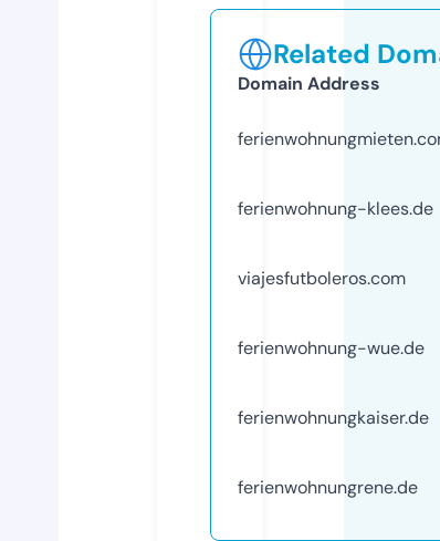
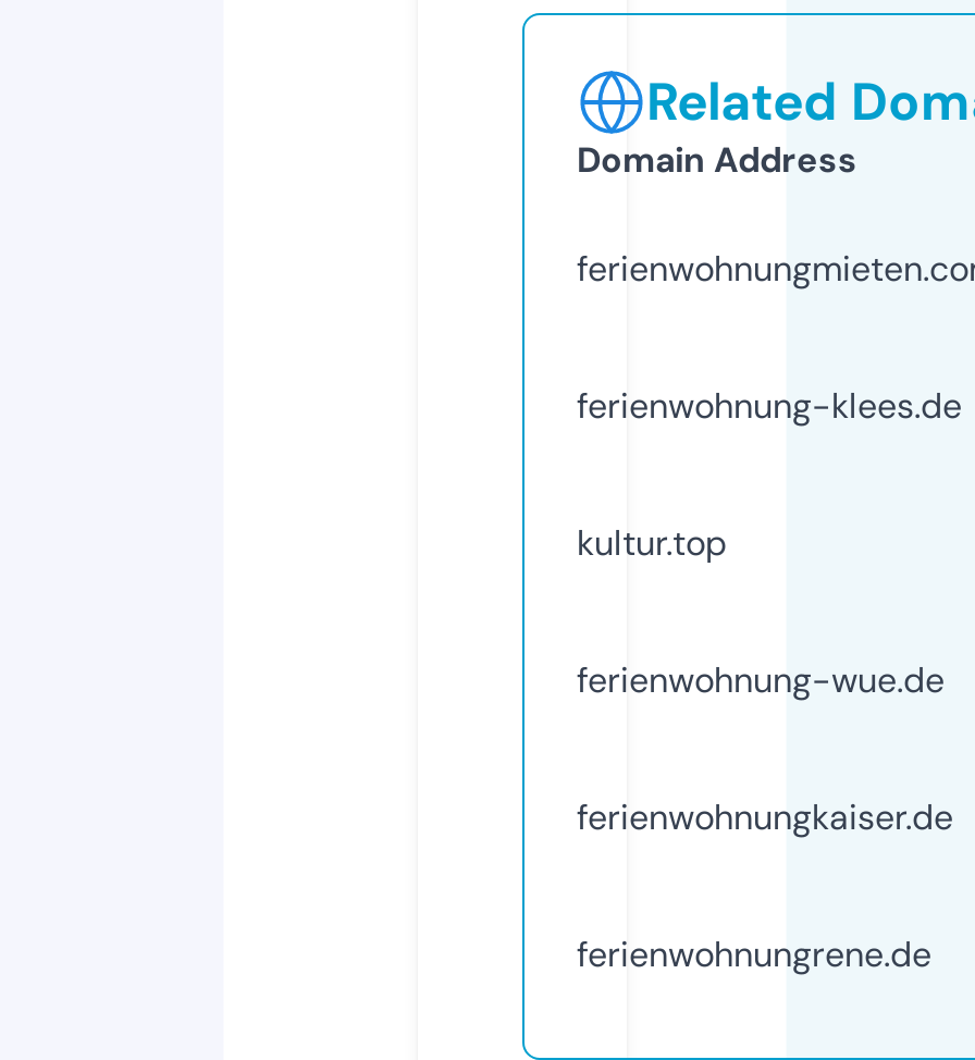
[238,266,406,290] viajesfutboleros.com -> [577,520,727,565] kultur.top

